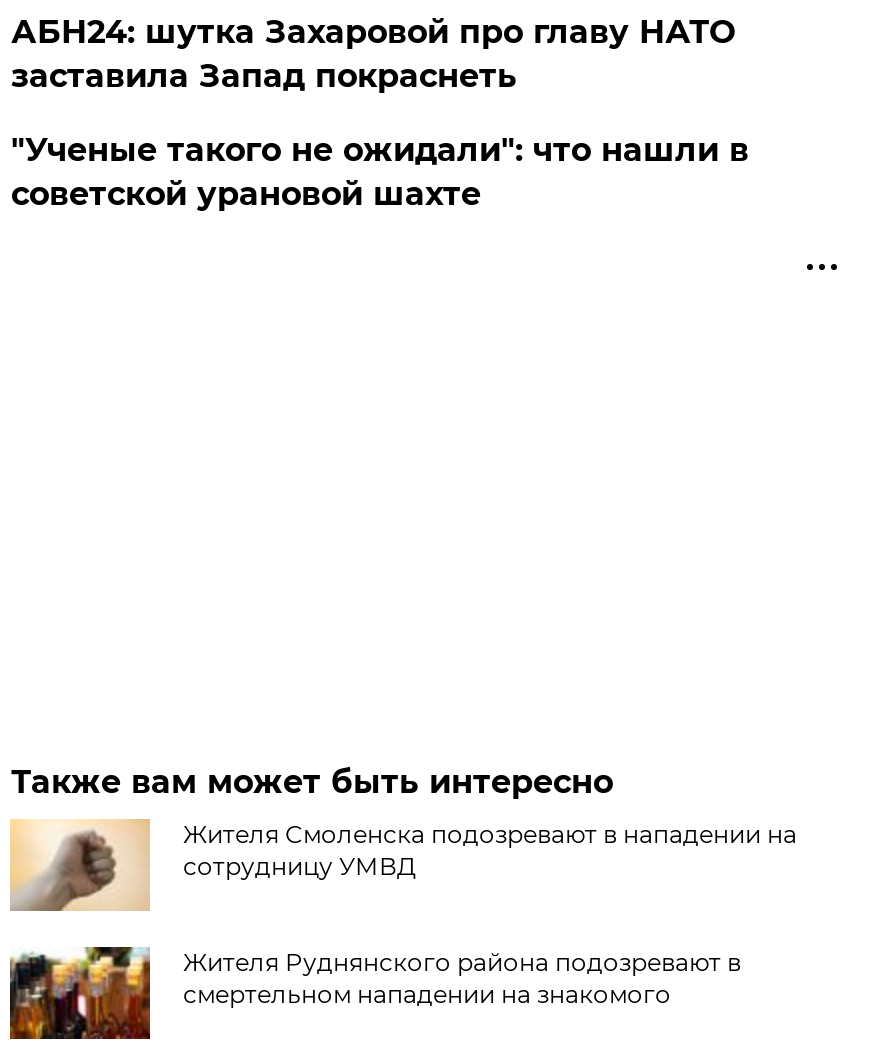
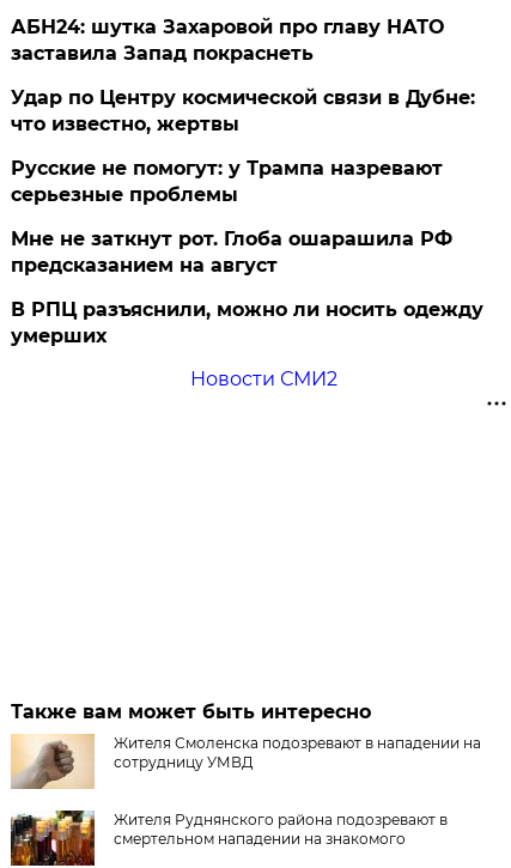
[11,131,749,213] "Ученые такого не ожидали": что нашли в | советской урановой шахте -> [11,86,484,390] Удар по Центру космической связи в Дубне: | что известно, жертвы | Русские не помогут: у Трампа назревают | серьезные проблемы | Мне не заткнут рот. Глоба ошарашила РФ | предсказанием на август | В РПЦ разъяснили, можно ли носить одежду | умерших | Новости СМИ2

